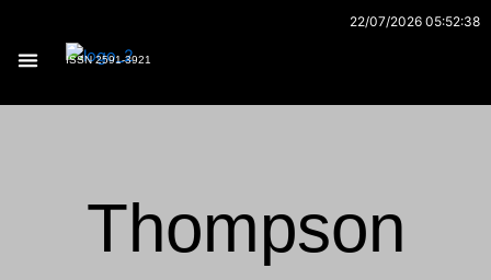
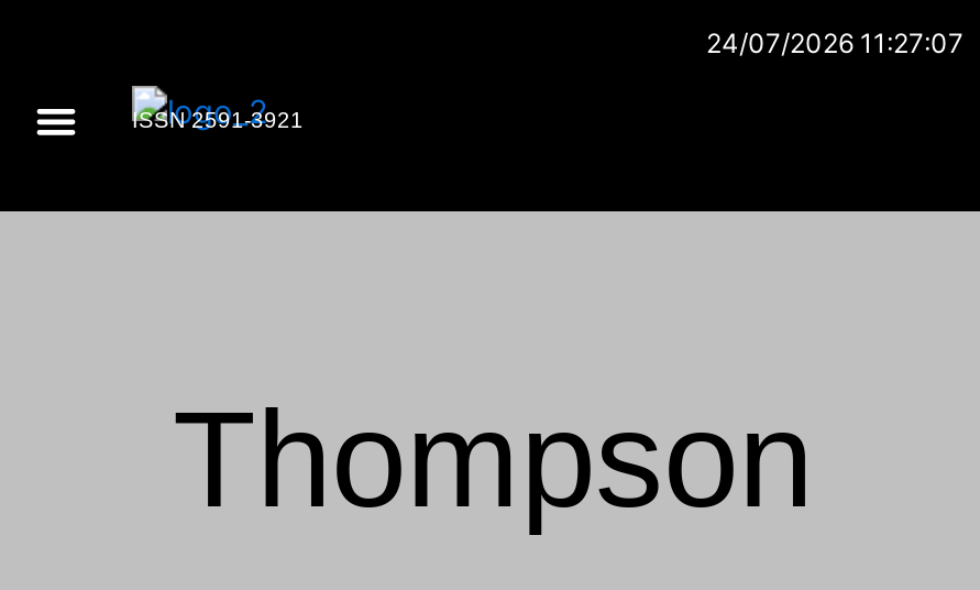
[350,13,480,30] 22/07/2026 05:52:38 -> [706,26,964,59] 24/07/2026 11:27:07

